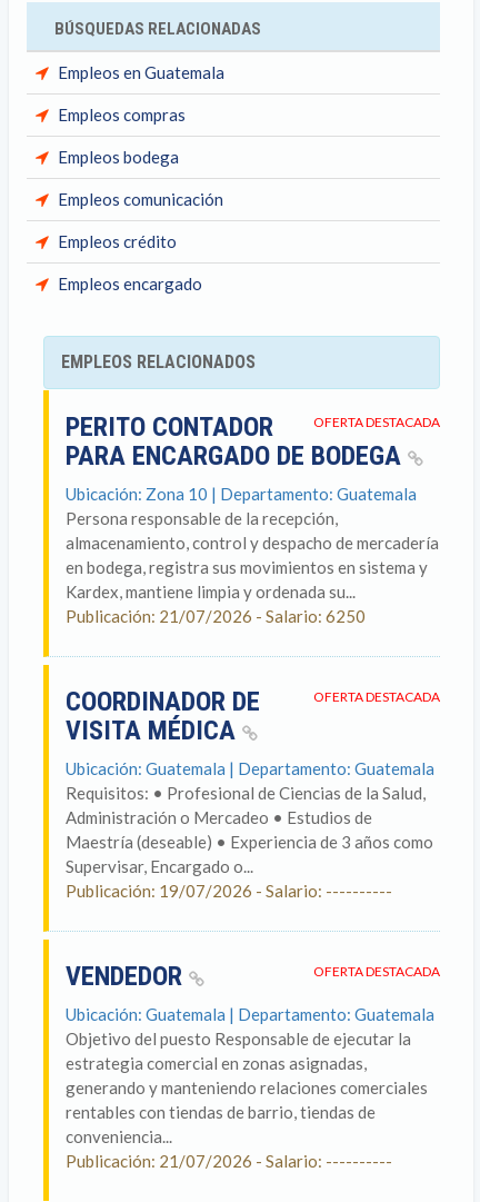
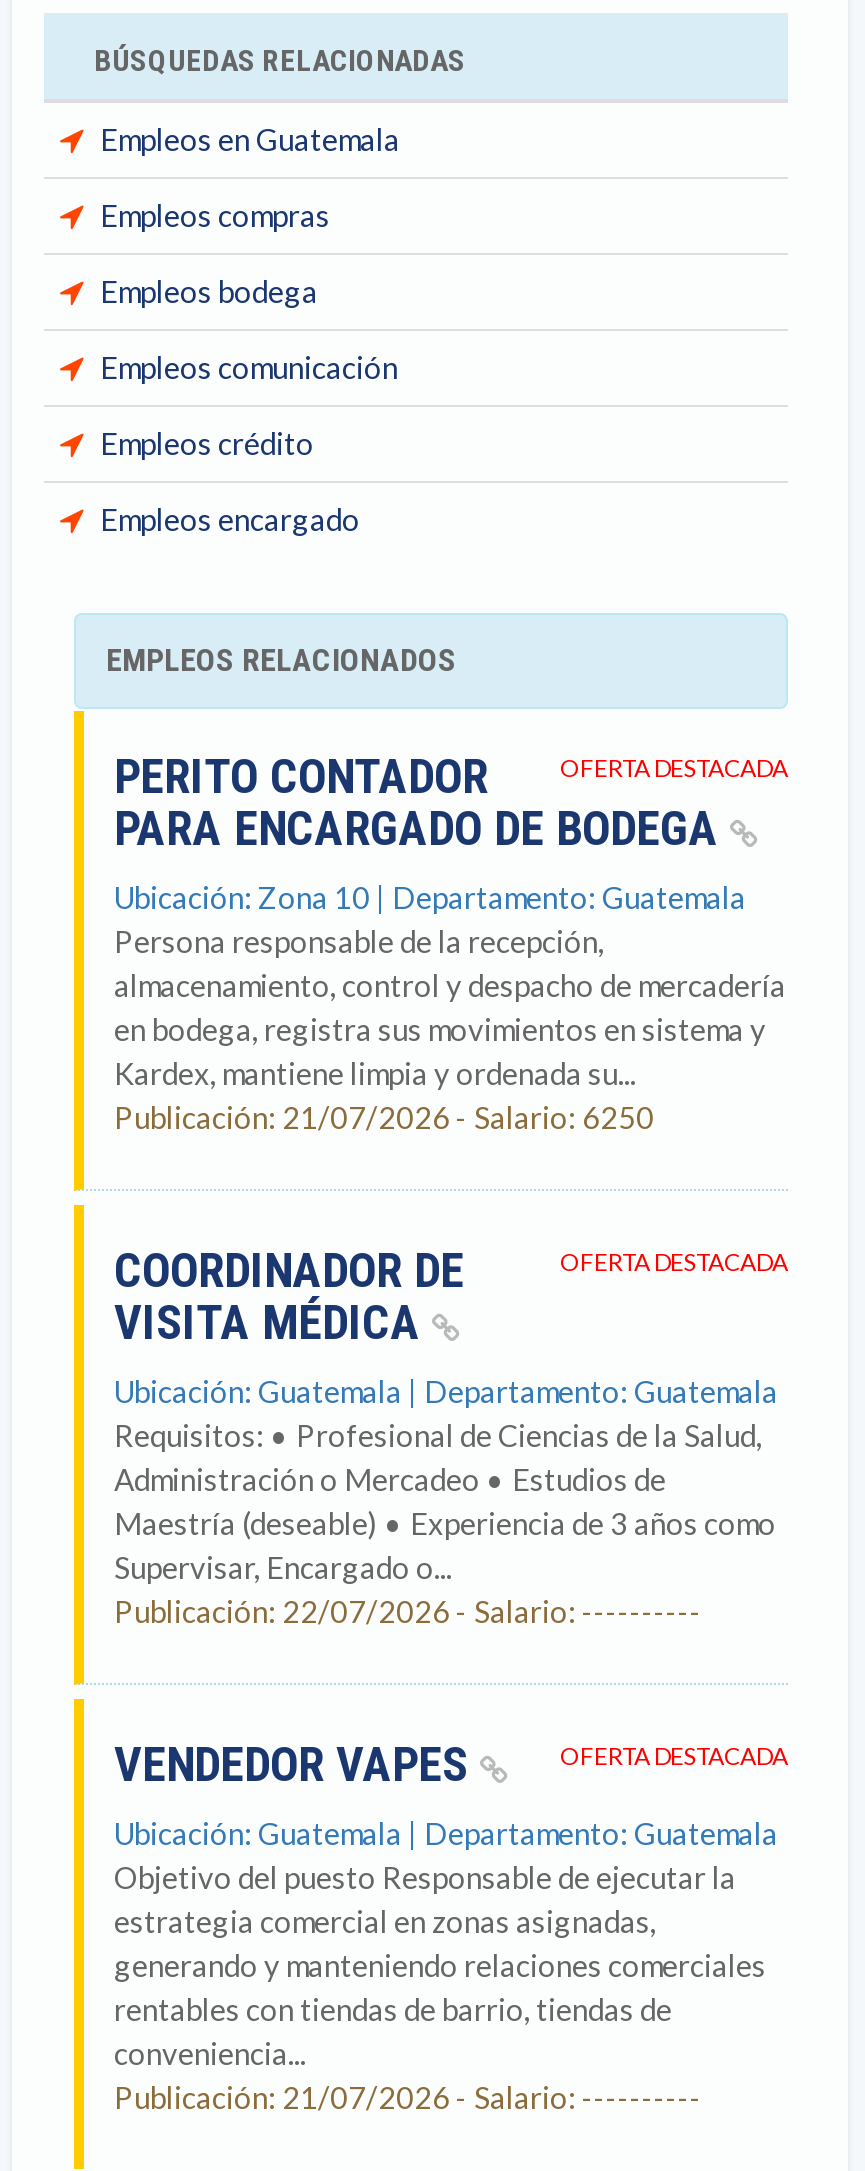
[66,881,392,901] Publicación: 19/07/2026 - Salario: ---------- -> [114,1593,702,1629] Publicación: 22/07/2026 - Salario: ----------
[66,961,189,992] VENDEDOR -> [114,1737,480,1793] VENDEDOR VAPES

